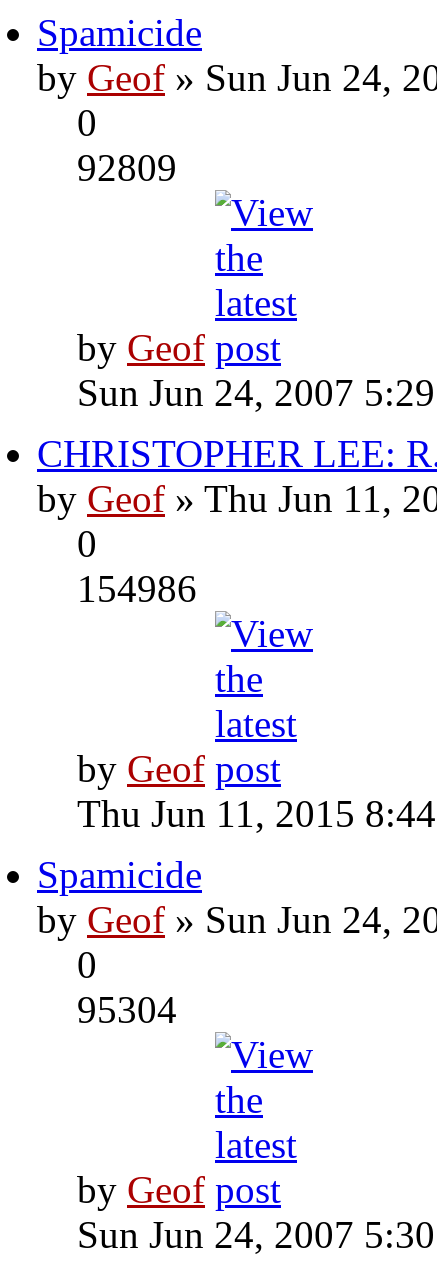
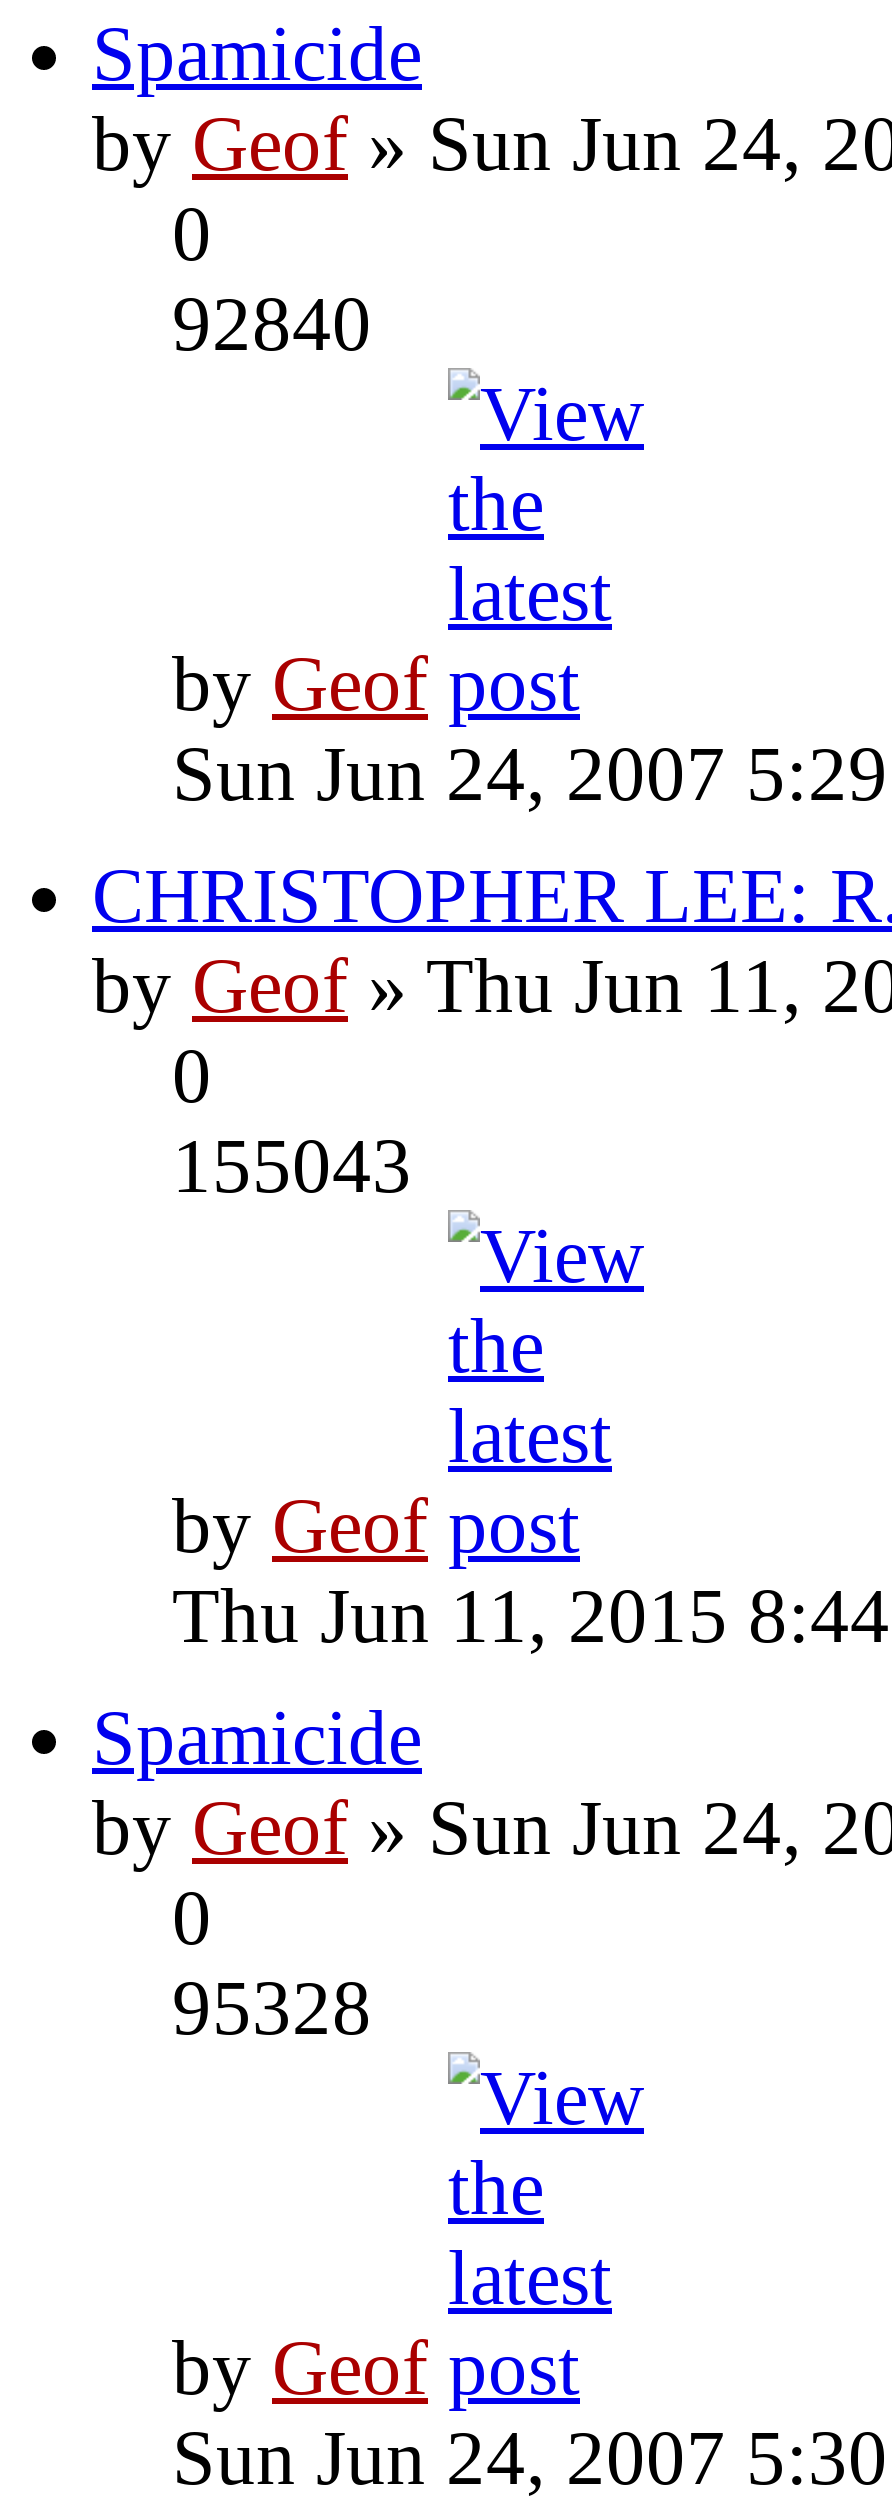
[77,146,177,189] 92809 -> [172,280,372,366] 92840
[77,567,197,610] 154986 -> [172,1122,412,1208] 155043
[77,988,177,1031] 95304 -> [172,1964,372,2050] 95328

